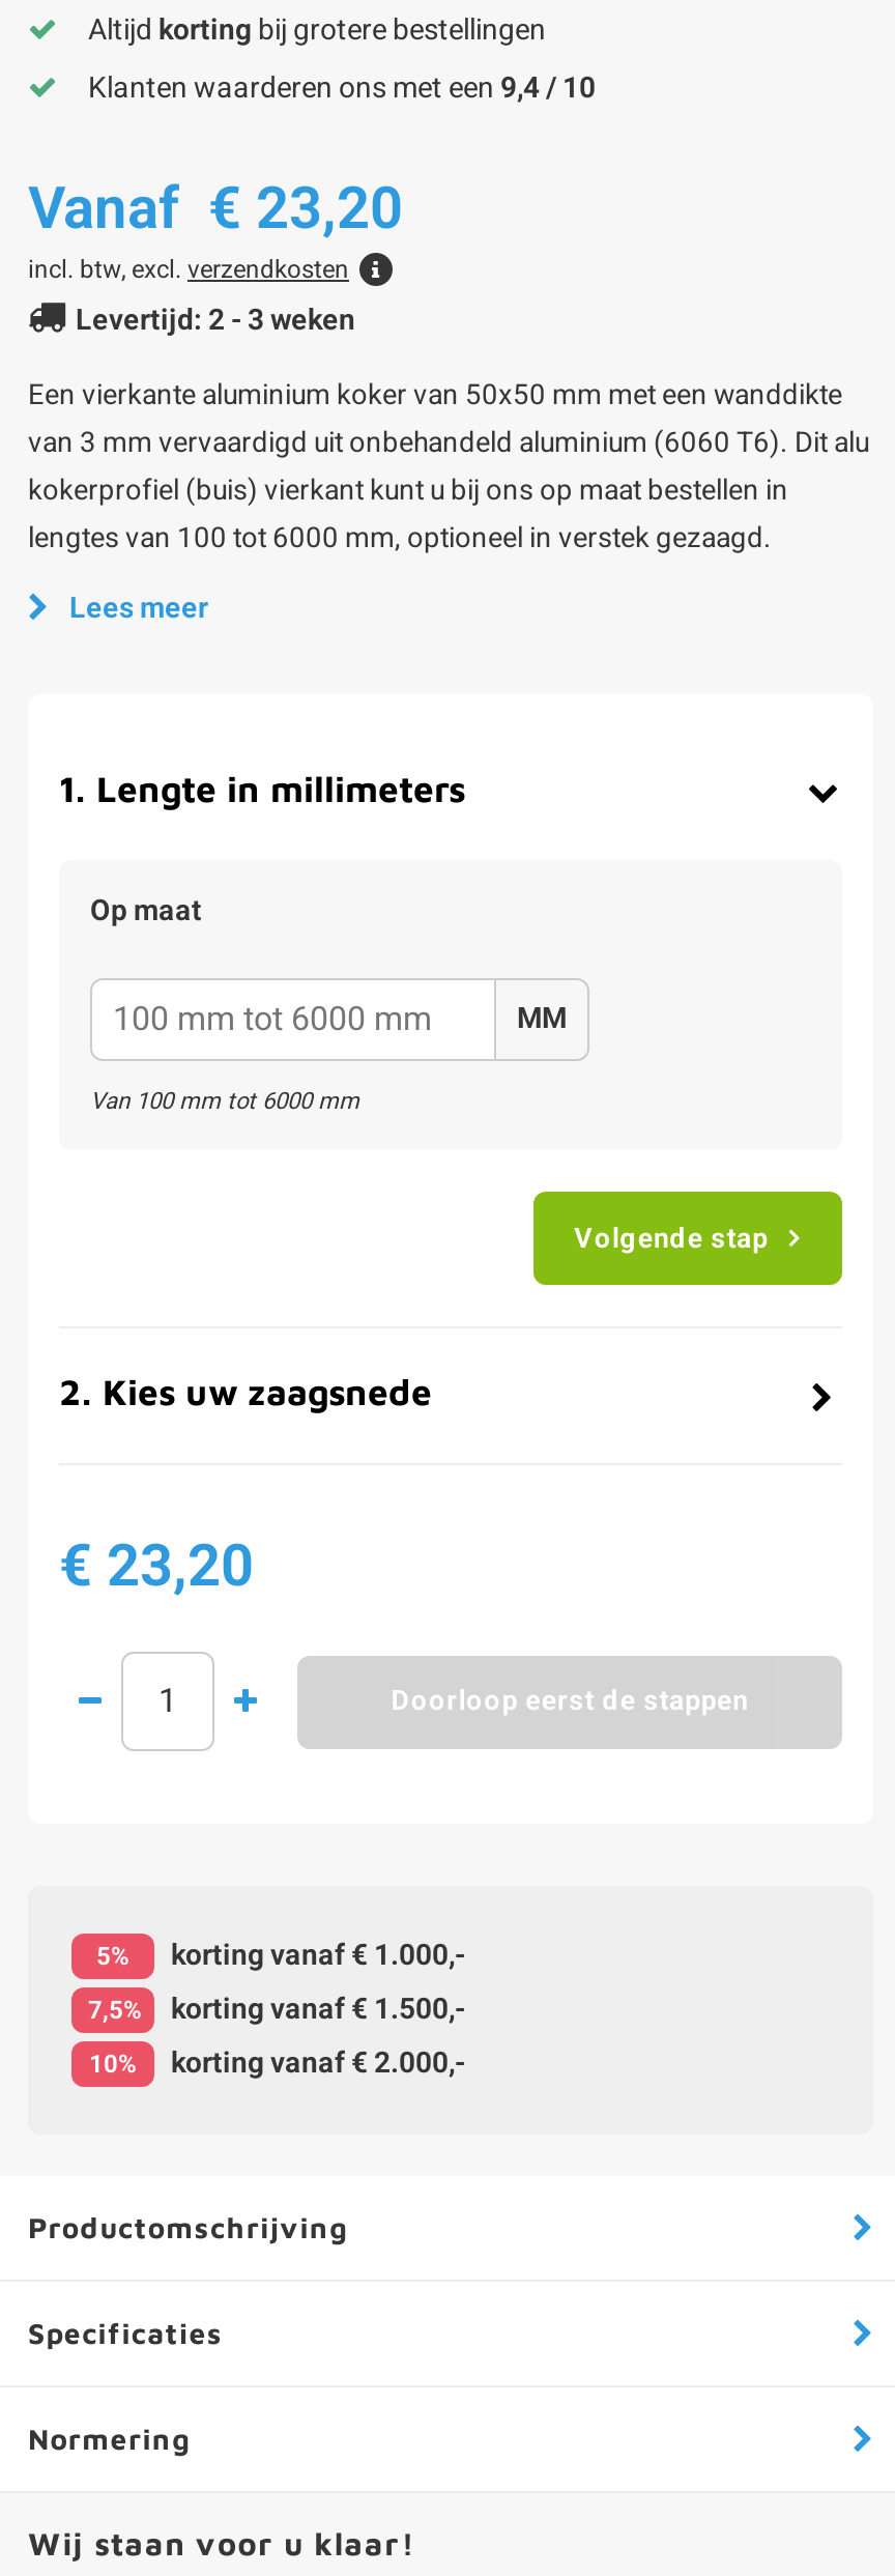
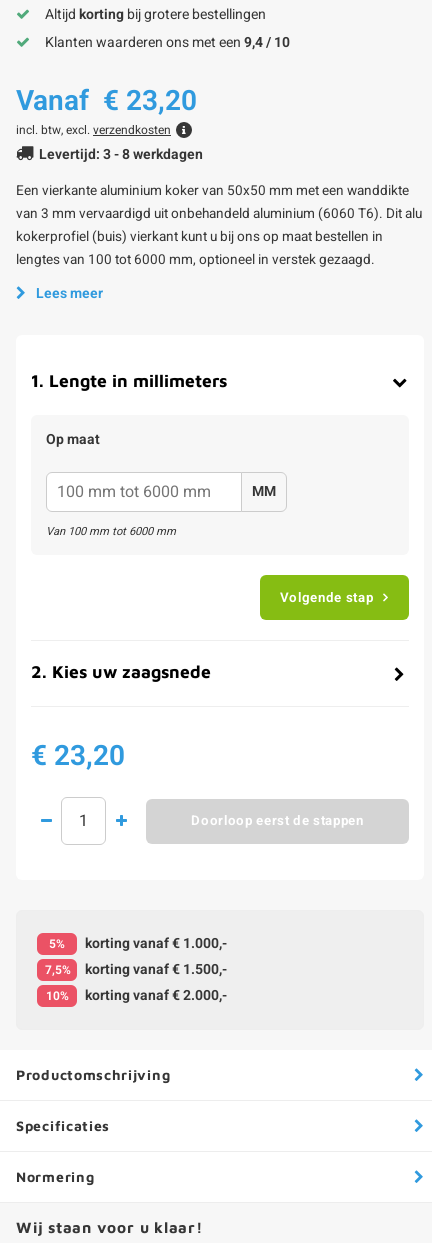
[76,298,355,342] Levertijd: 2 - 3 weken -> [39,144,203,165] Levertijd: 3 - 8 werkdagen

